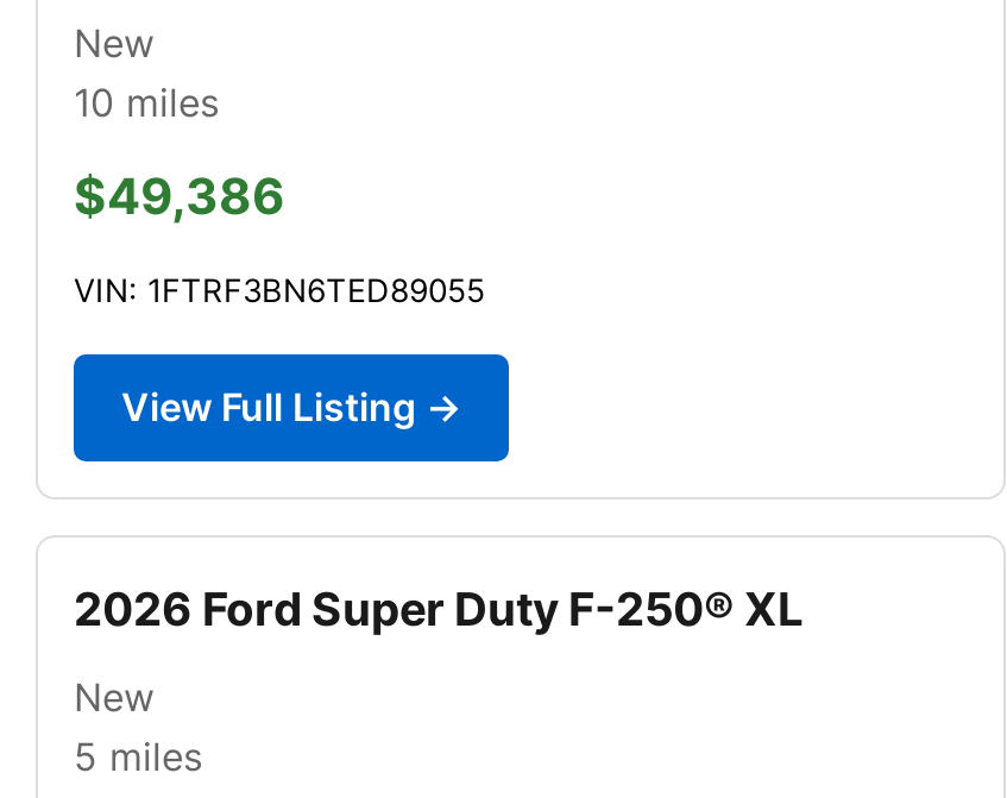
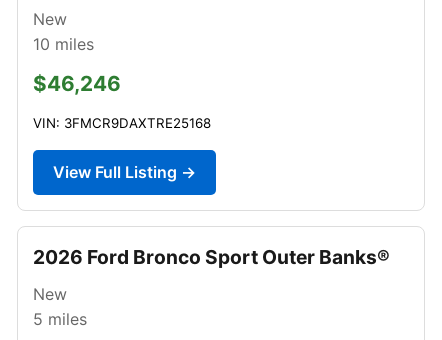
[74,166,285,226] $49,386 -> [33,71,121,96] $46,246
[74,271,485,309] VIN: 1FTRF3BN6TED89055 -> [33,115,211,131] VIN: 3FMCR9DAXTRE25168
[74,580,804,637] 2026 Ford Super Duty F-250® XL -> [33,245,390,269] 2026 Ford Bronco Sport Outer Banks®

